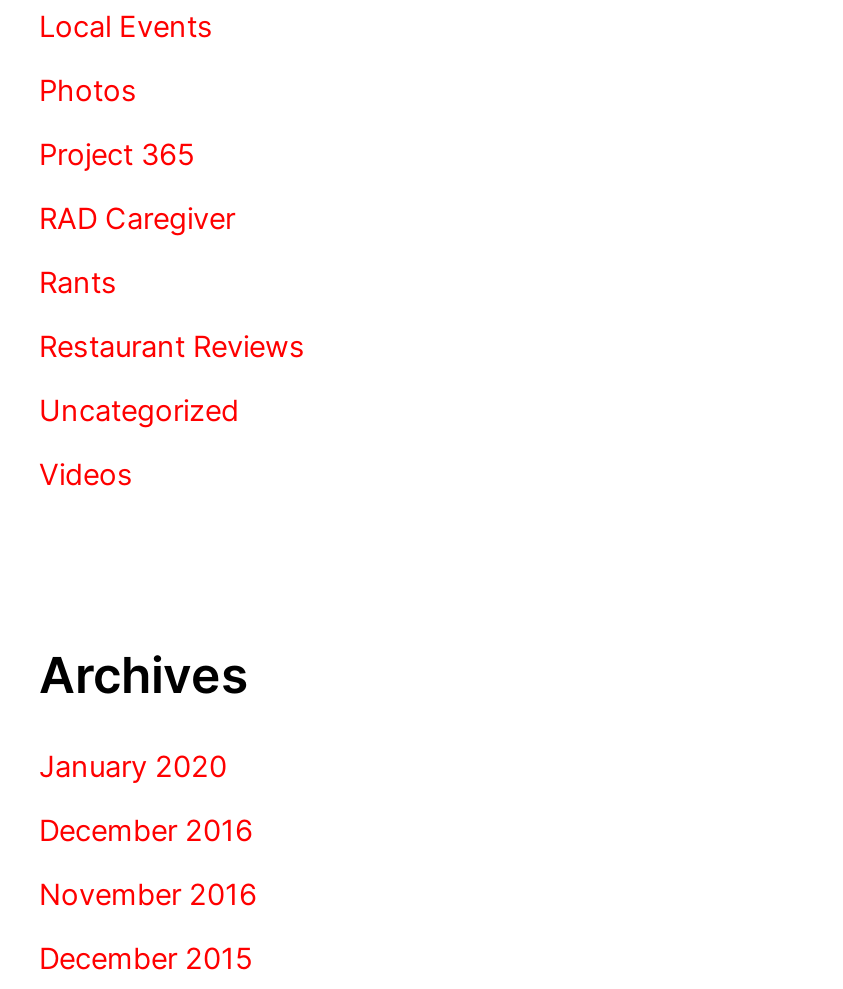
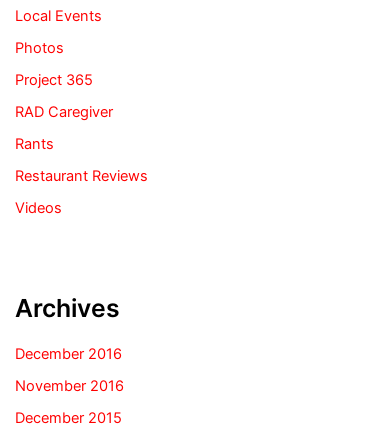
[39,392,239,428] Uncategorized -> none
[39,750,227,786] January 2020 -> none

